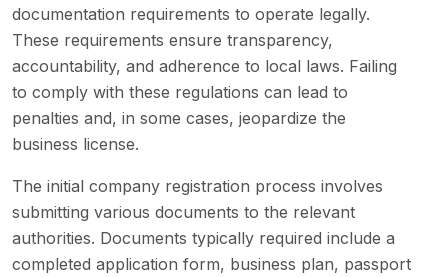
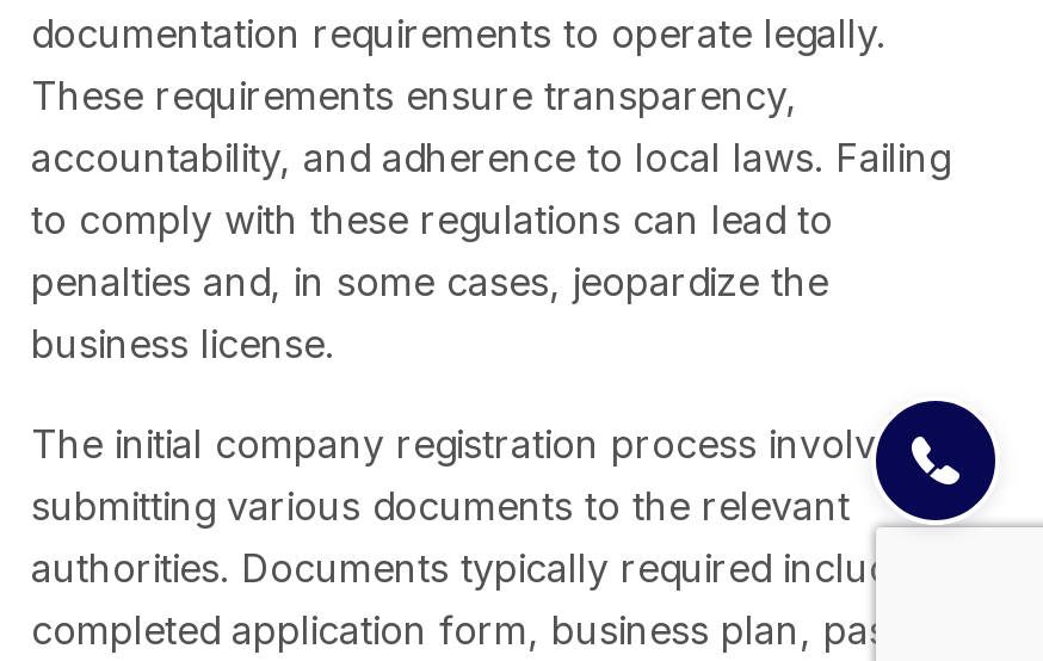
none -> [874,399,1036,527] [image]

